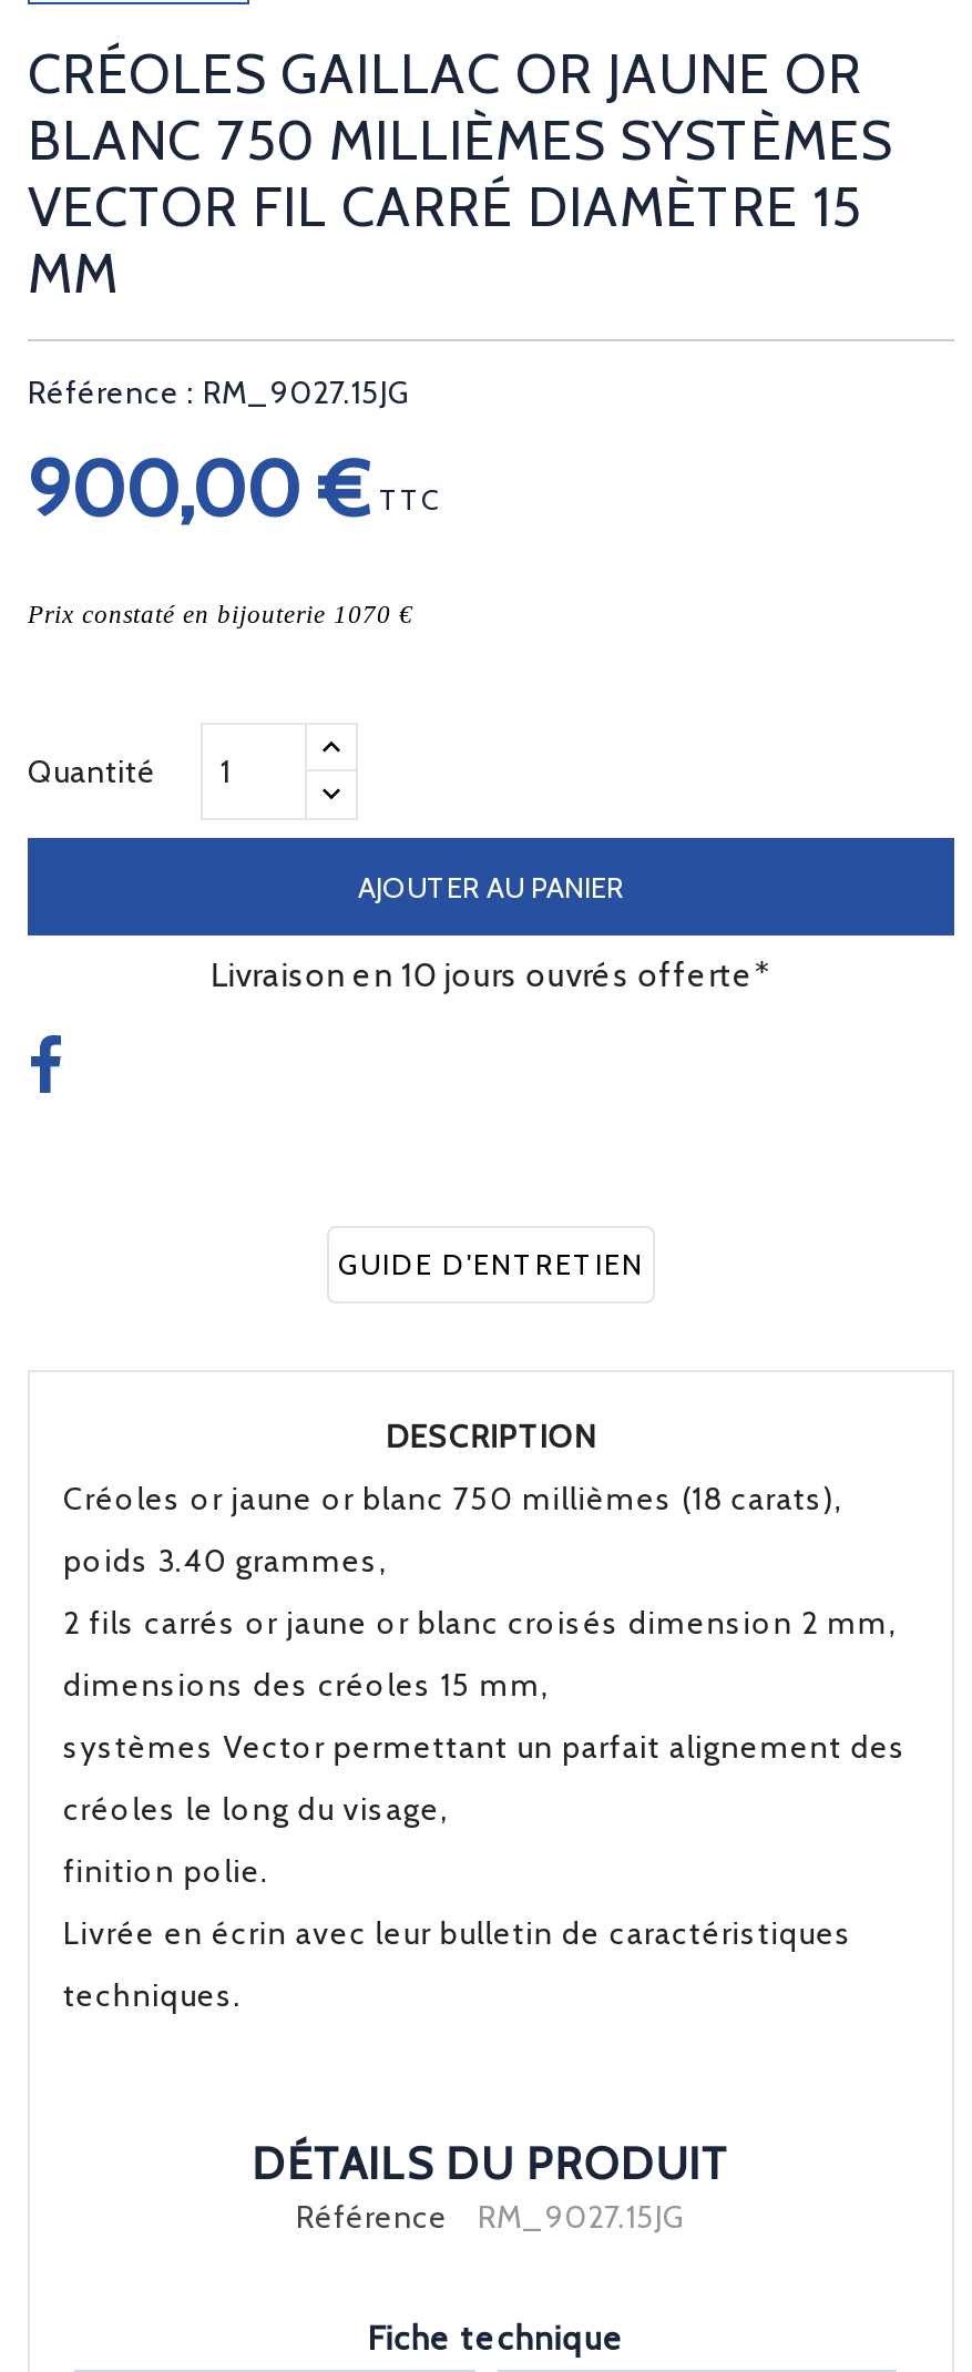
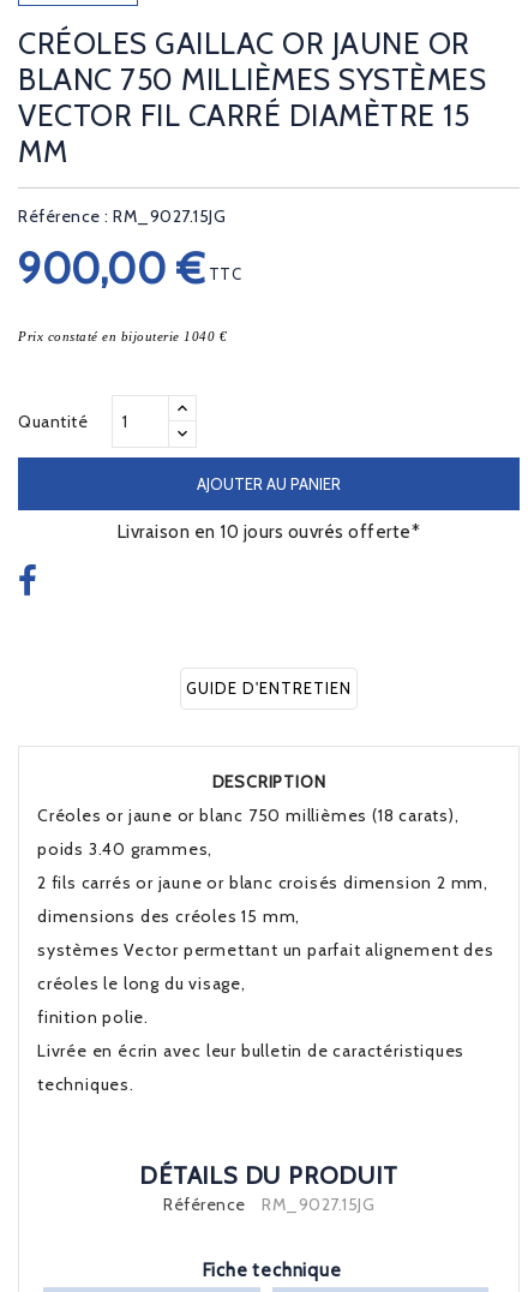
[28,601,413,627] Prix constaté en bijouterie 1070 € -> [18,329,227,343] Prix constaté en bijouterie 1040 €

